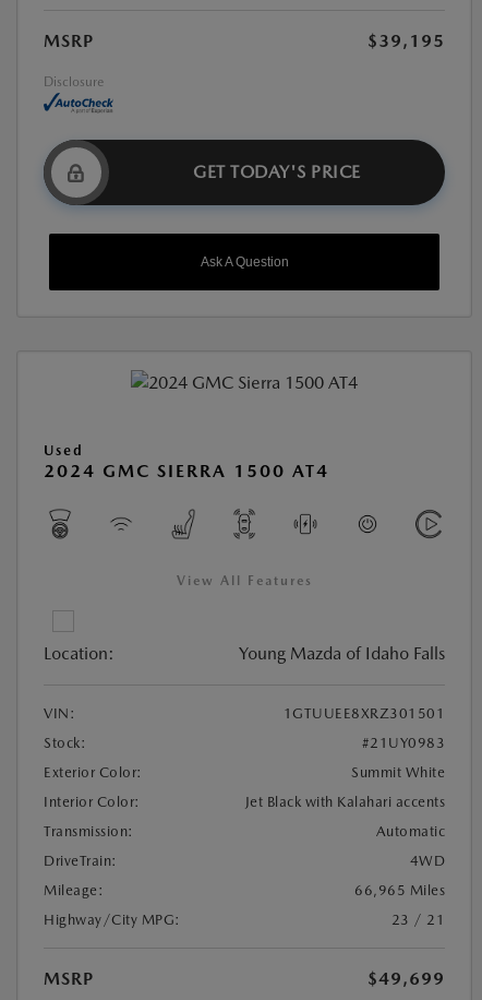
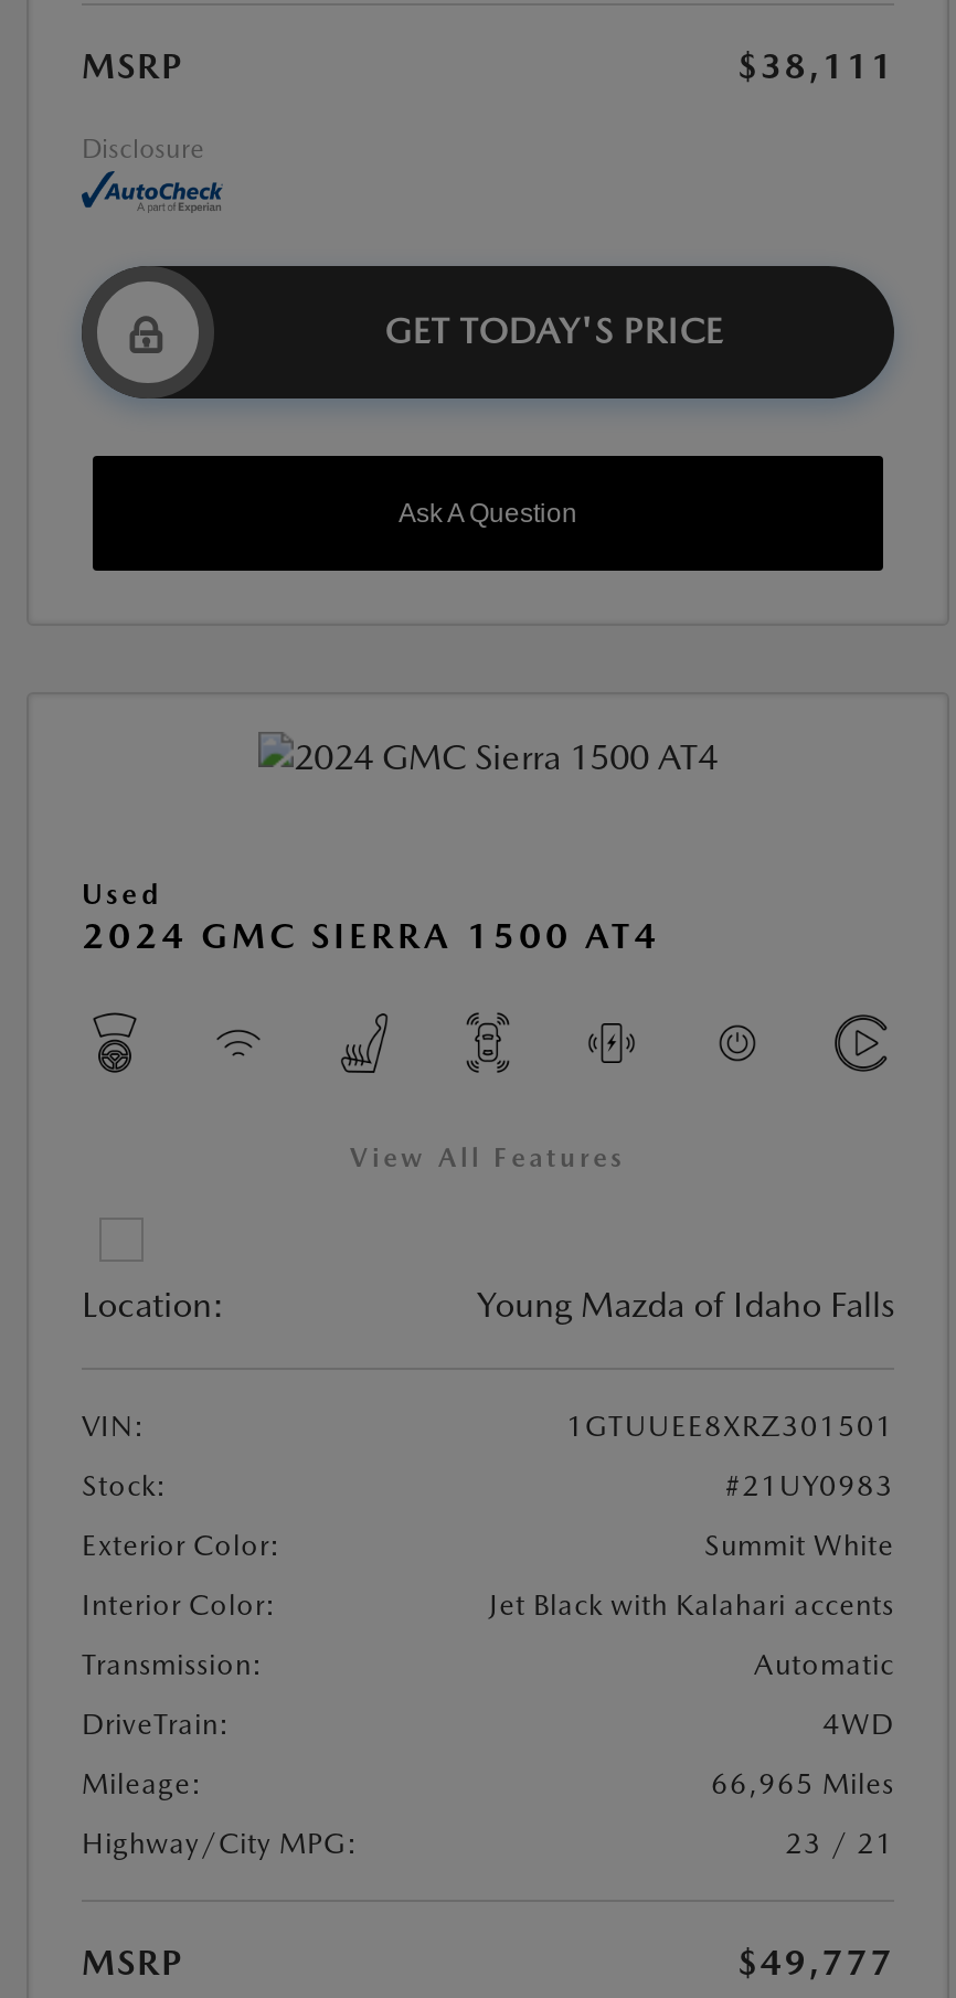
[367,30,445,51] $39,195 -> [737,45,894,87] $38,111
[367,969,445,989] $49,699 -> [737,1942,894,1984] $49,777

